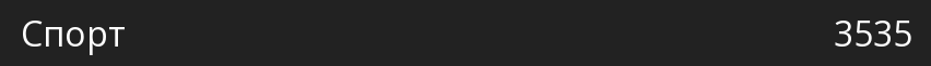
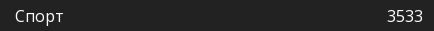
[834,10,912,57] 3535 -> [387,5,423,27] 3533

